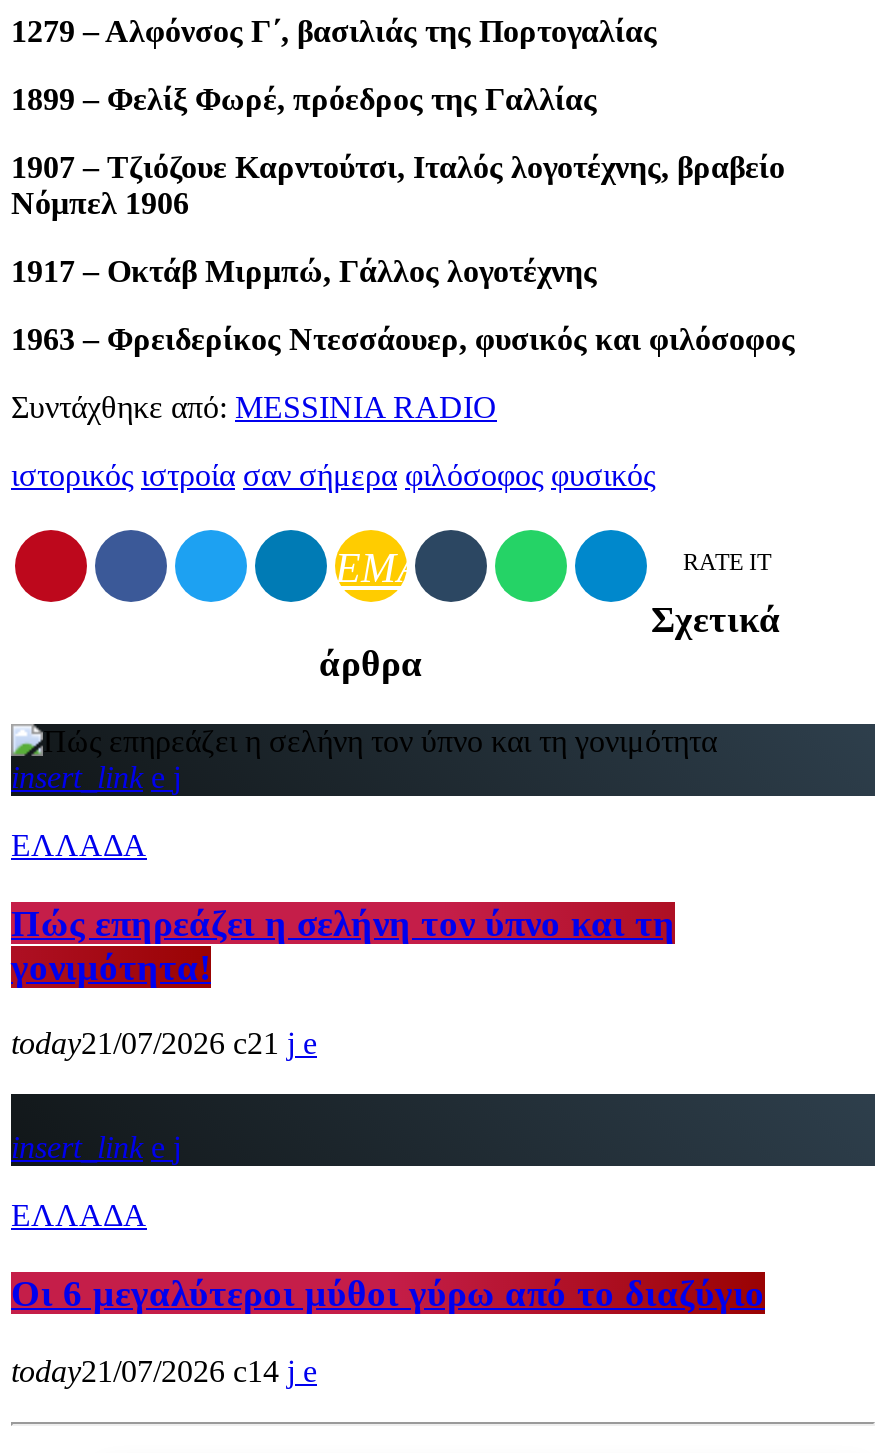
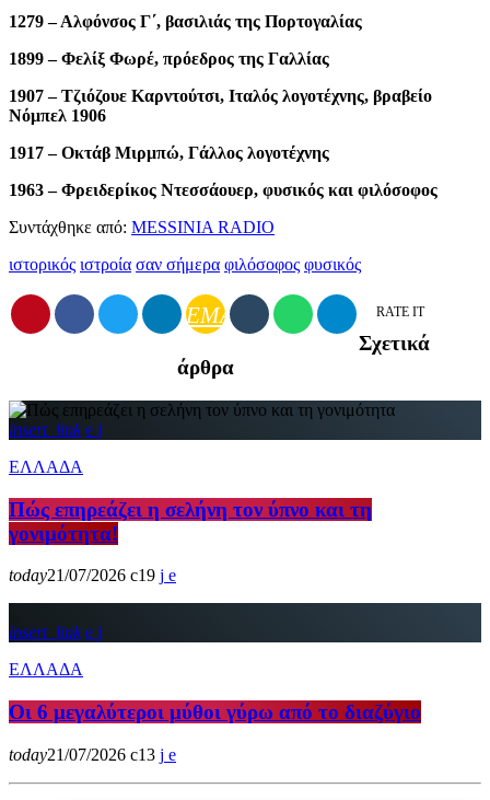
[11,1027,279,1061] today21/07/2026 21 -> [9,566,155,585] today21/07/2026 19
[11,1353,279,1387] today21/07/2026 14 -> [9,745,155,764] today21/07/2026 13

